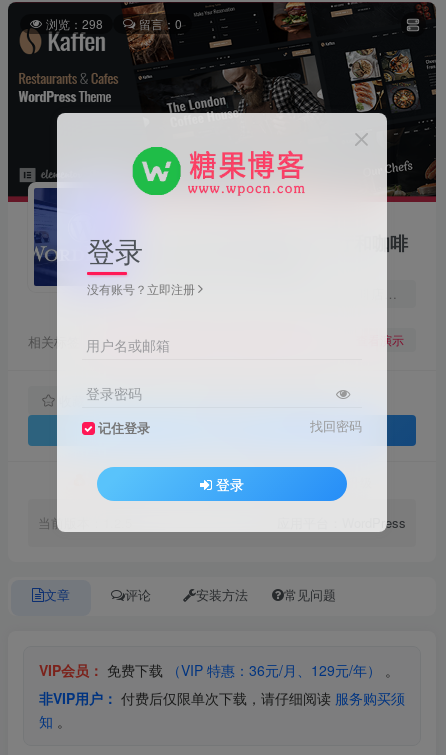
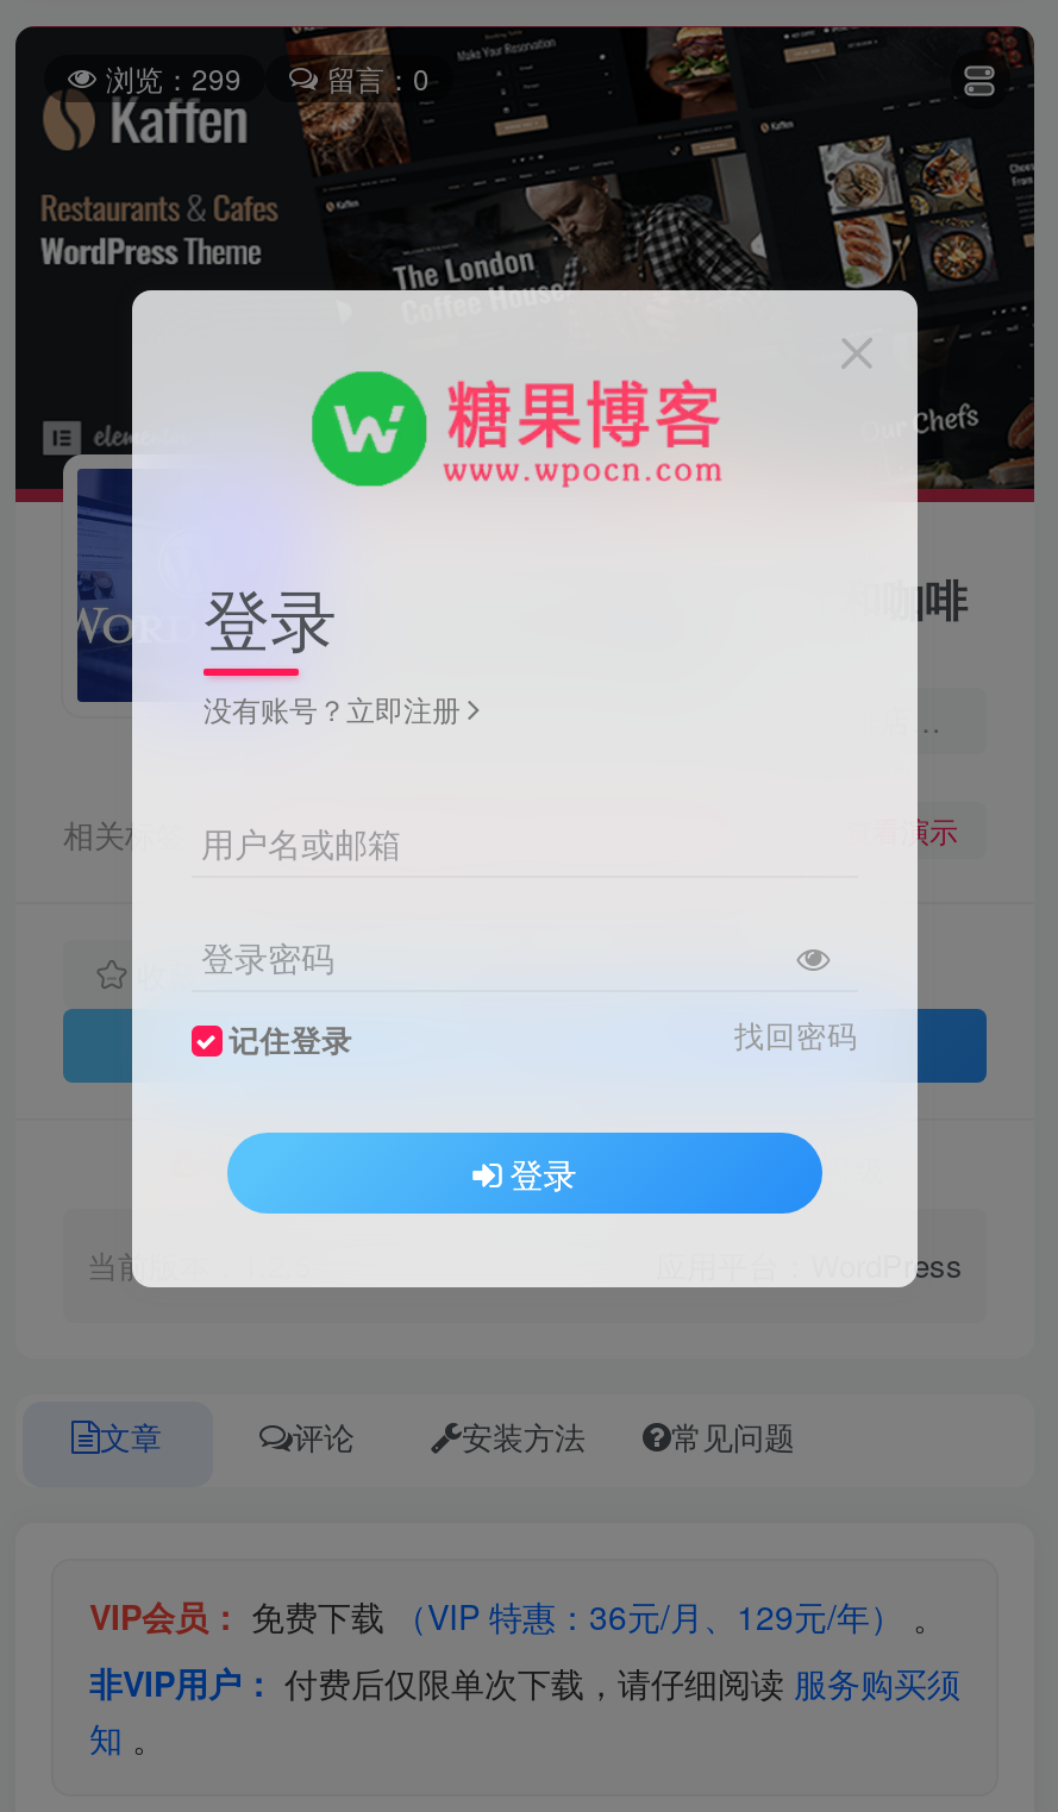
[46,15,103,32] 浏览：298 -> [106,57,242,98] 浏览：299

